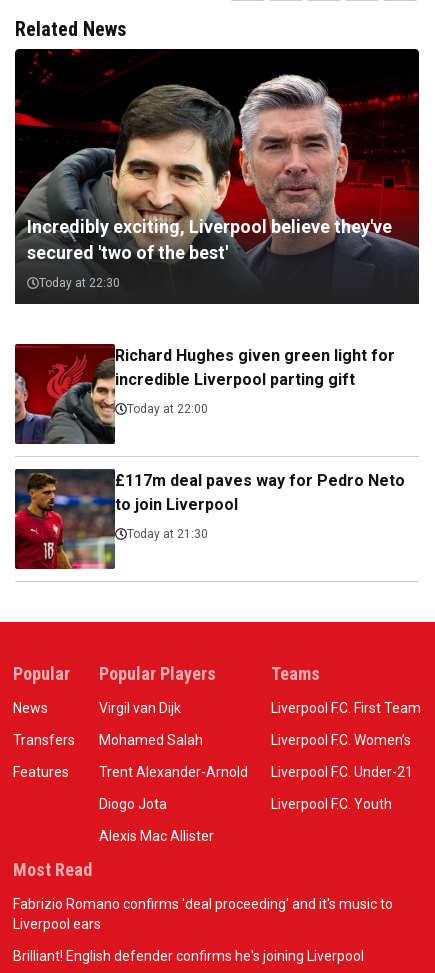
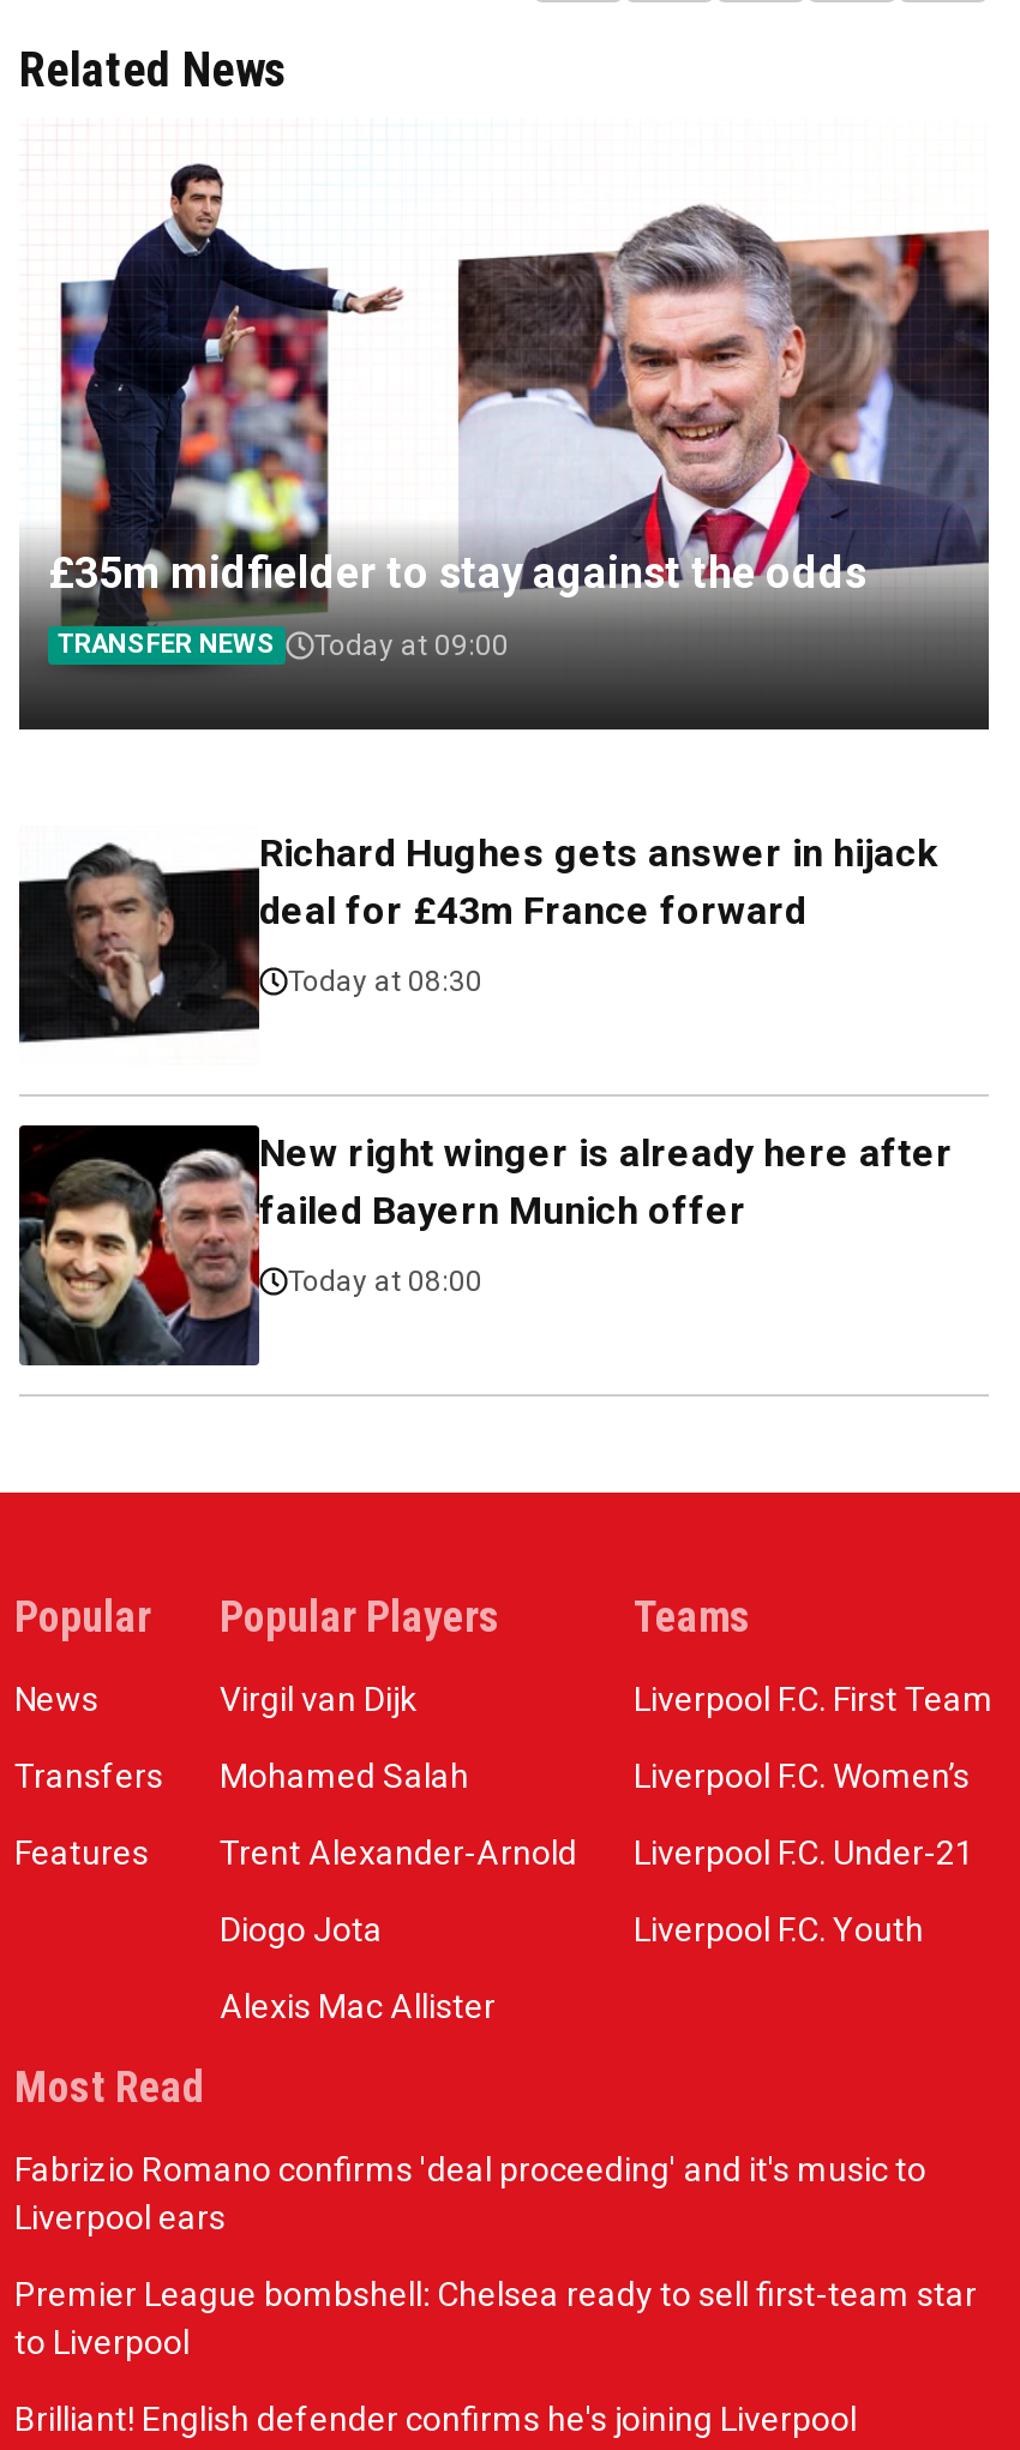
[14,48,420,285] [image] | Incredibly exciting, Liverpool believe they've | secured 'two of the best' -> [19,118,991,689] [image] | £35m midfielder to stay against the odds
[39,276,120,290] Today at 22:30 -> [58,629,509,663] TRANSFER NEWS | Today at 09:00
[14,343,395,445] [image] | Richard Hughes given green light for | incredible Liverpool parting gift -> [17,825,938,1065] [image] | Richard Hughes gets answer in hijack | deal for £43m France forward
[127,402,208,416] Today at 22:00 -> [288,965,482,999] Today at 08:30
[14,469,405,570] [image] | £117m deal paves way for Pedro Neto | to join Liverpool -> [17,1125,953,1368] [image] | New right winger is already here after | failed Bayern Munich offer
[127,527,208,541] Today at 21:30 -> [288,1265,482,1299] Today at 08:00
none -> [14,2276,977,2362] Premier League bombshell: Chelsea ready to sell first-team star | to Liverpool

